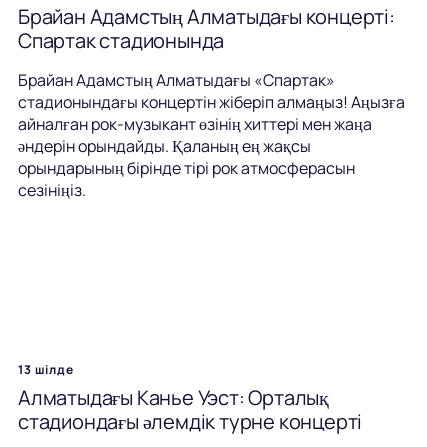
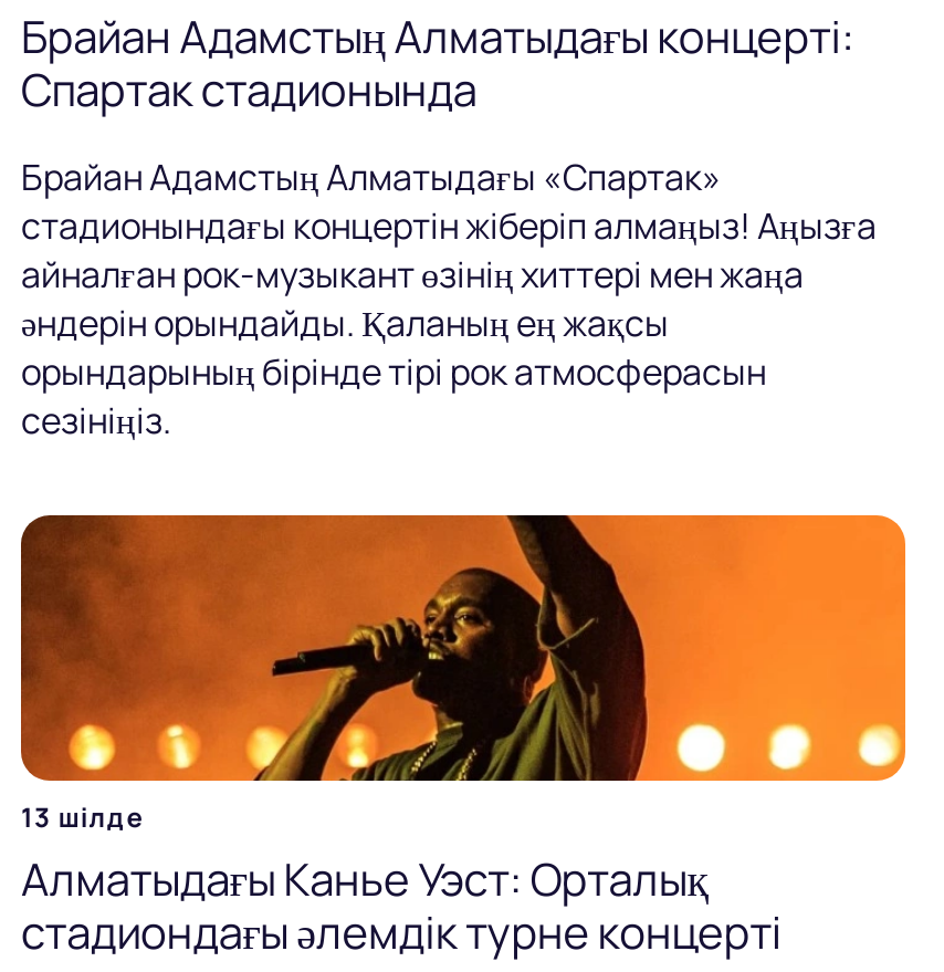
none -> [19,513,908,783] [image]

